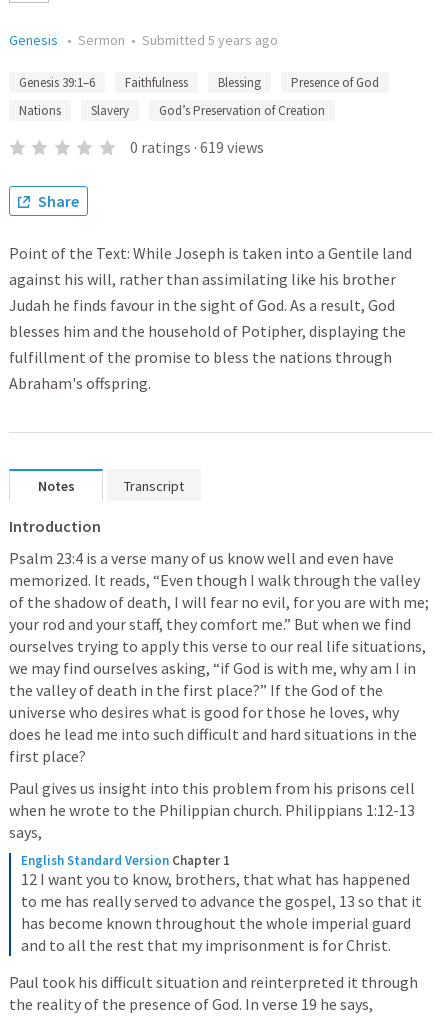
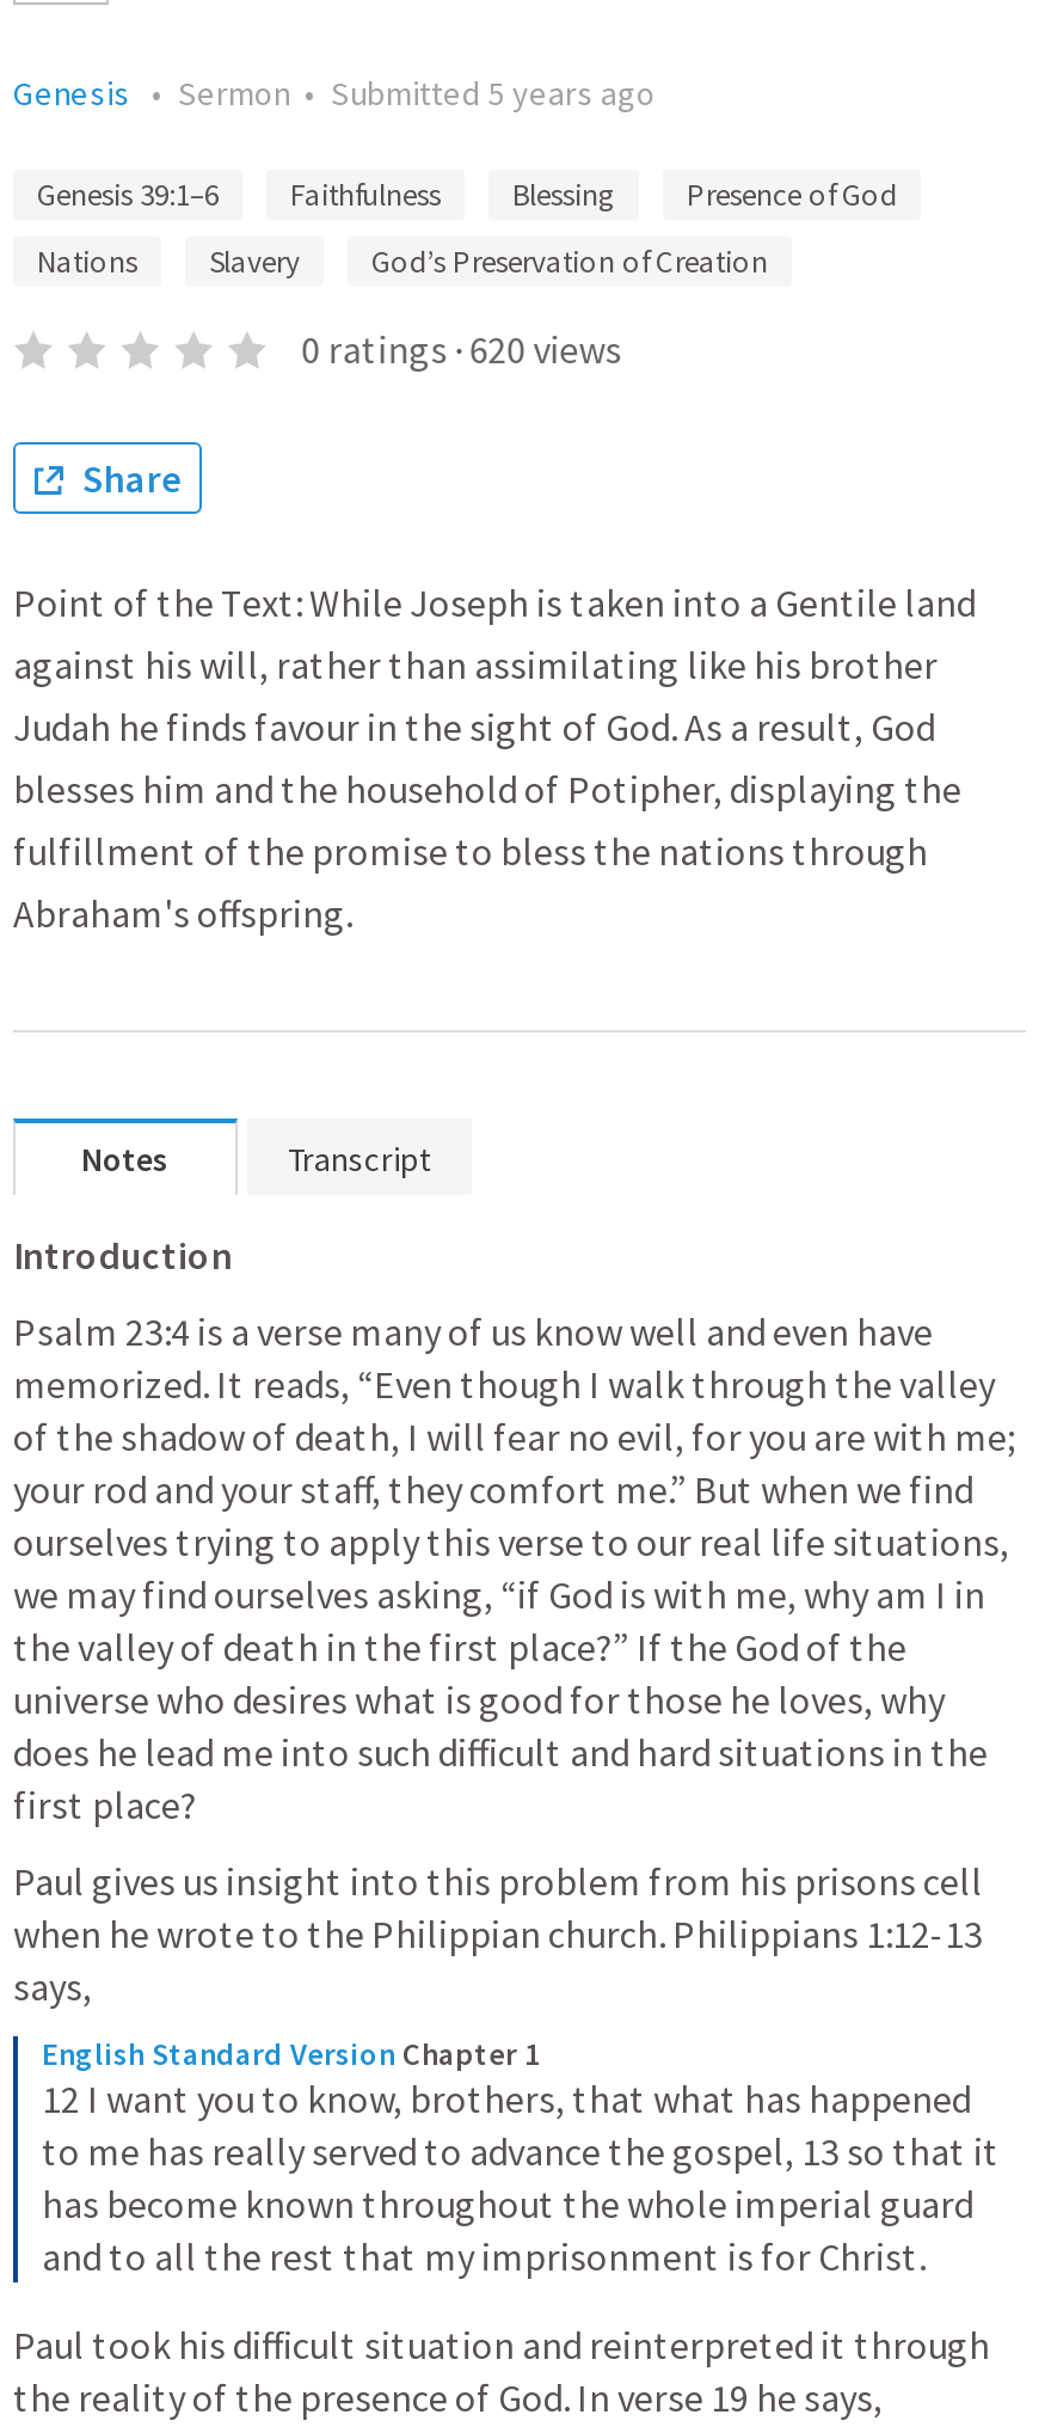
[130,137,264,157] 0 ratings · 619 views -> [301,325,622,373] 0 ratings · 620 views

